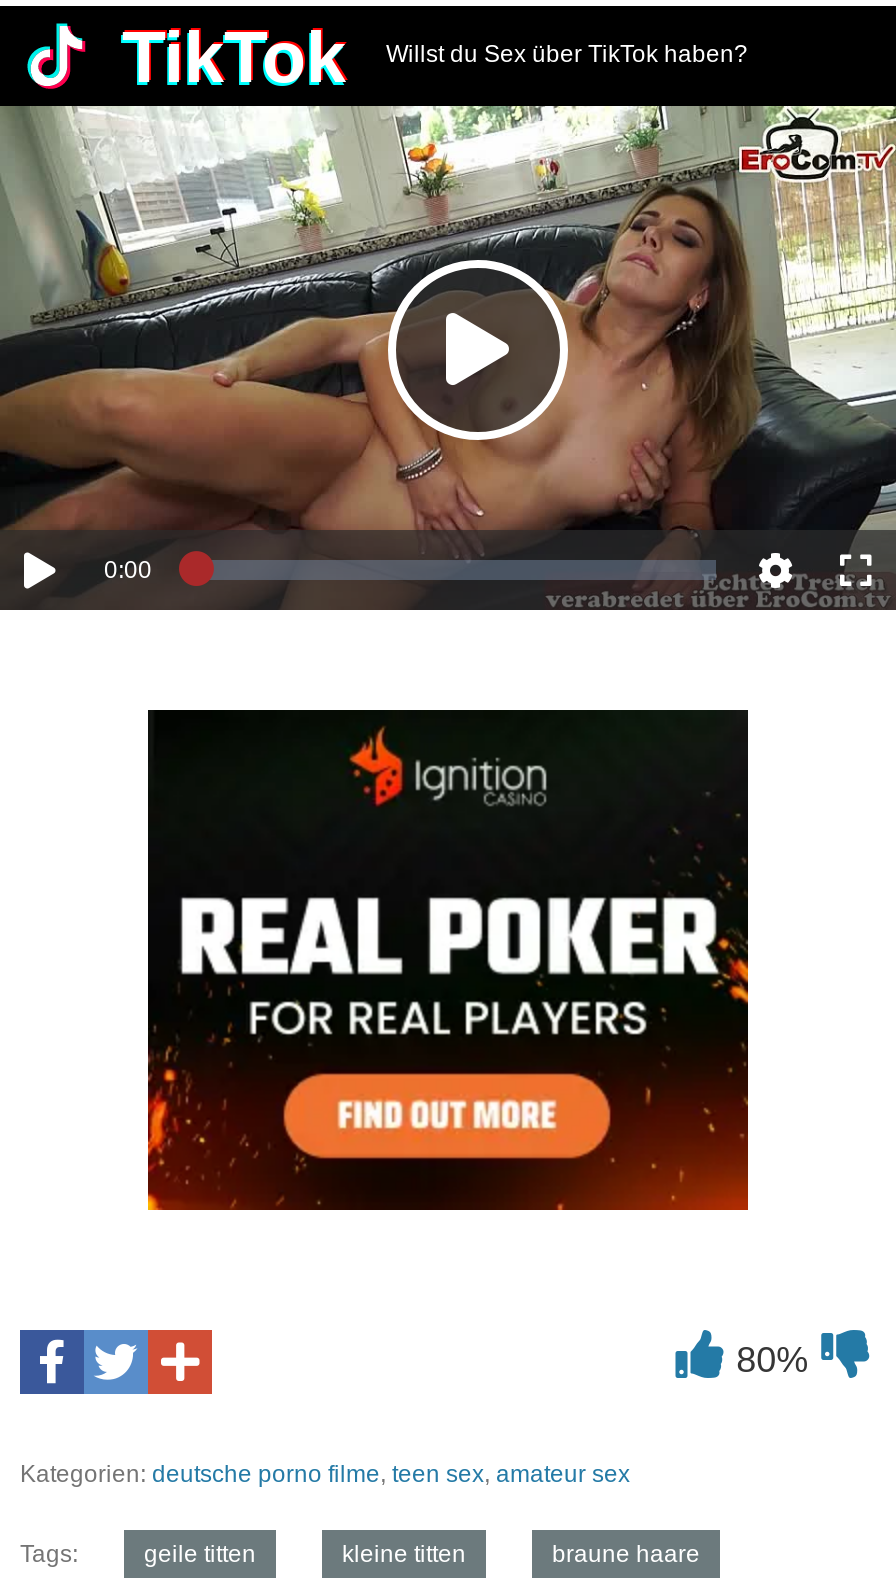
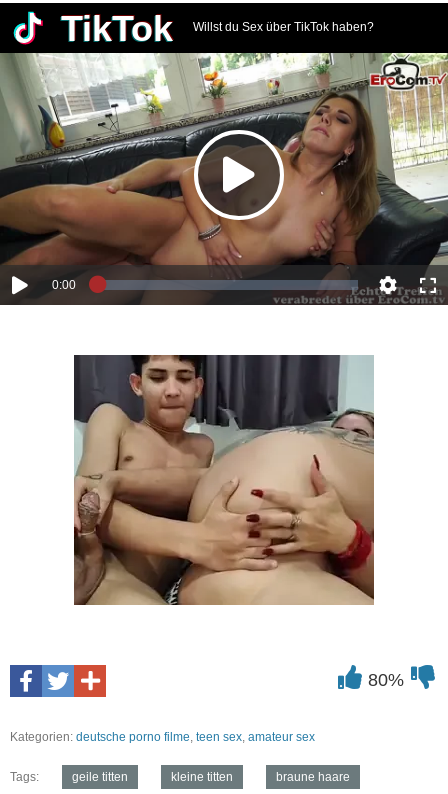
[146,708,750,1212] [image] -> [73,354,375,606] [image]

